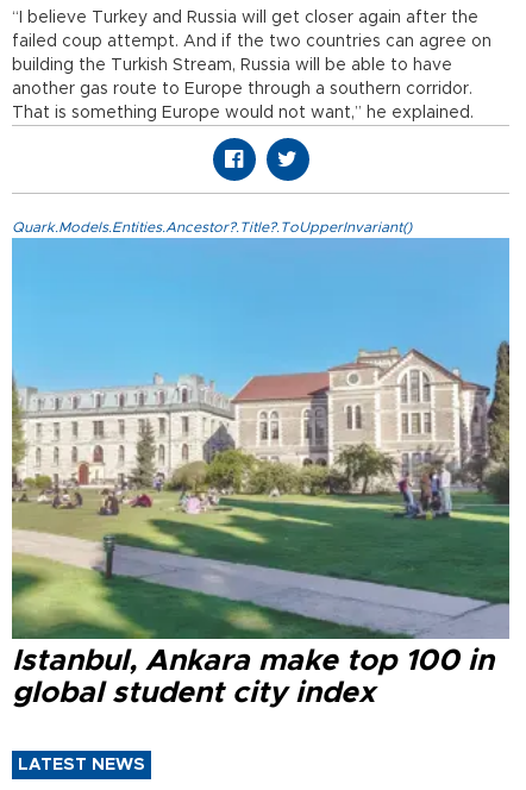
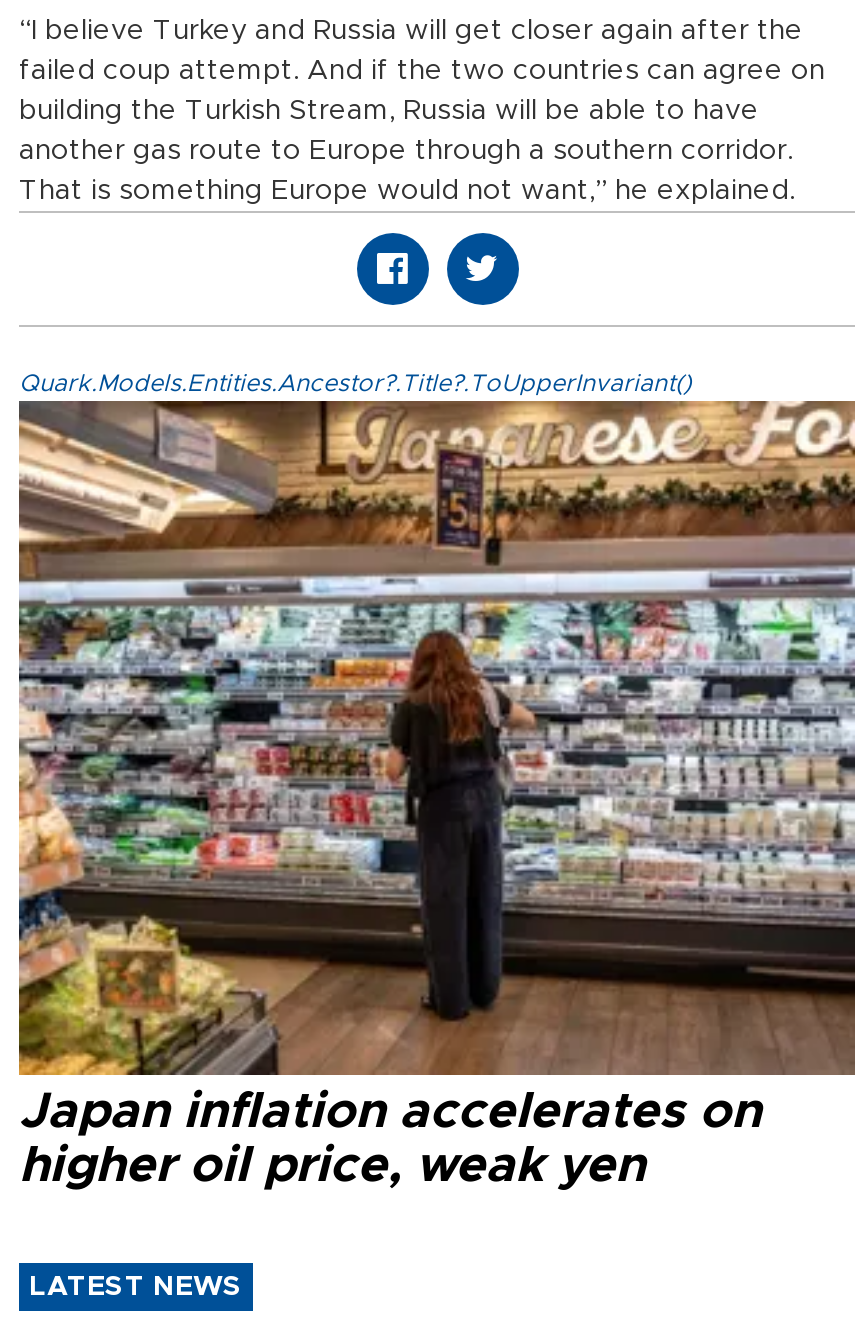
[11,237,511,708] [image] | Istanbul, Ankara make top 100 in | global student city index -> [17,399,857,1191] [image] | Japan inflation accelerates on | higher oil price, weak yen

